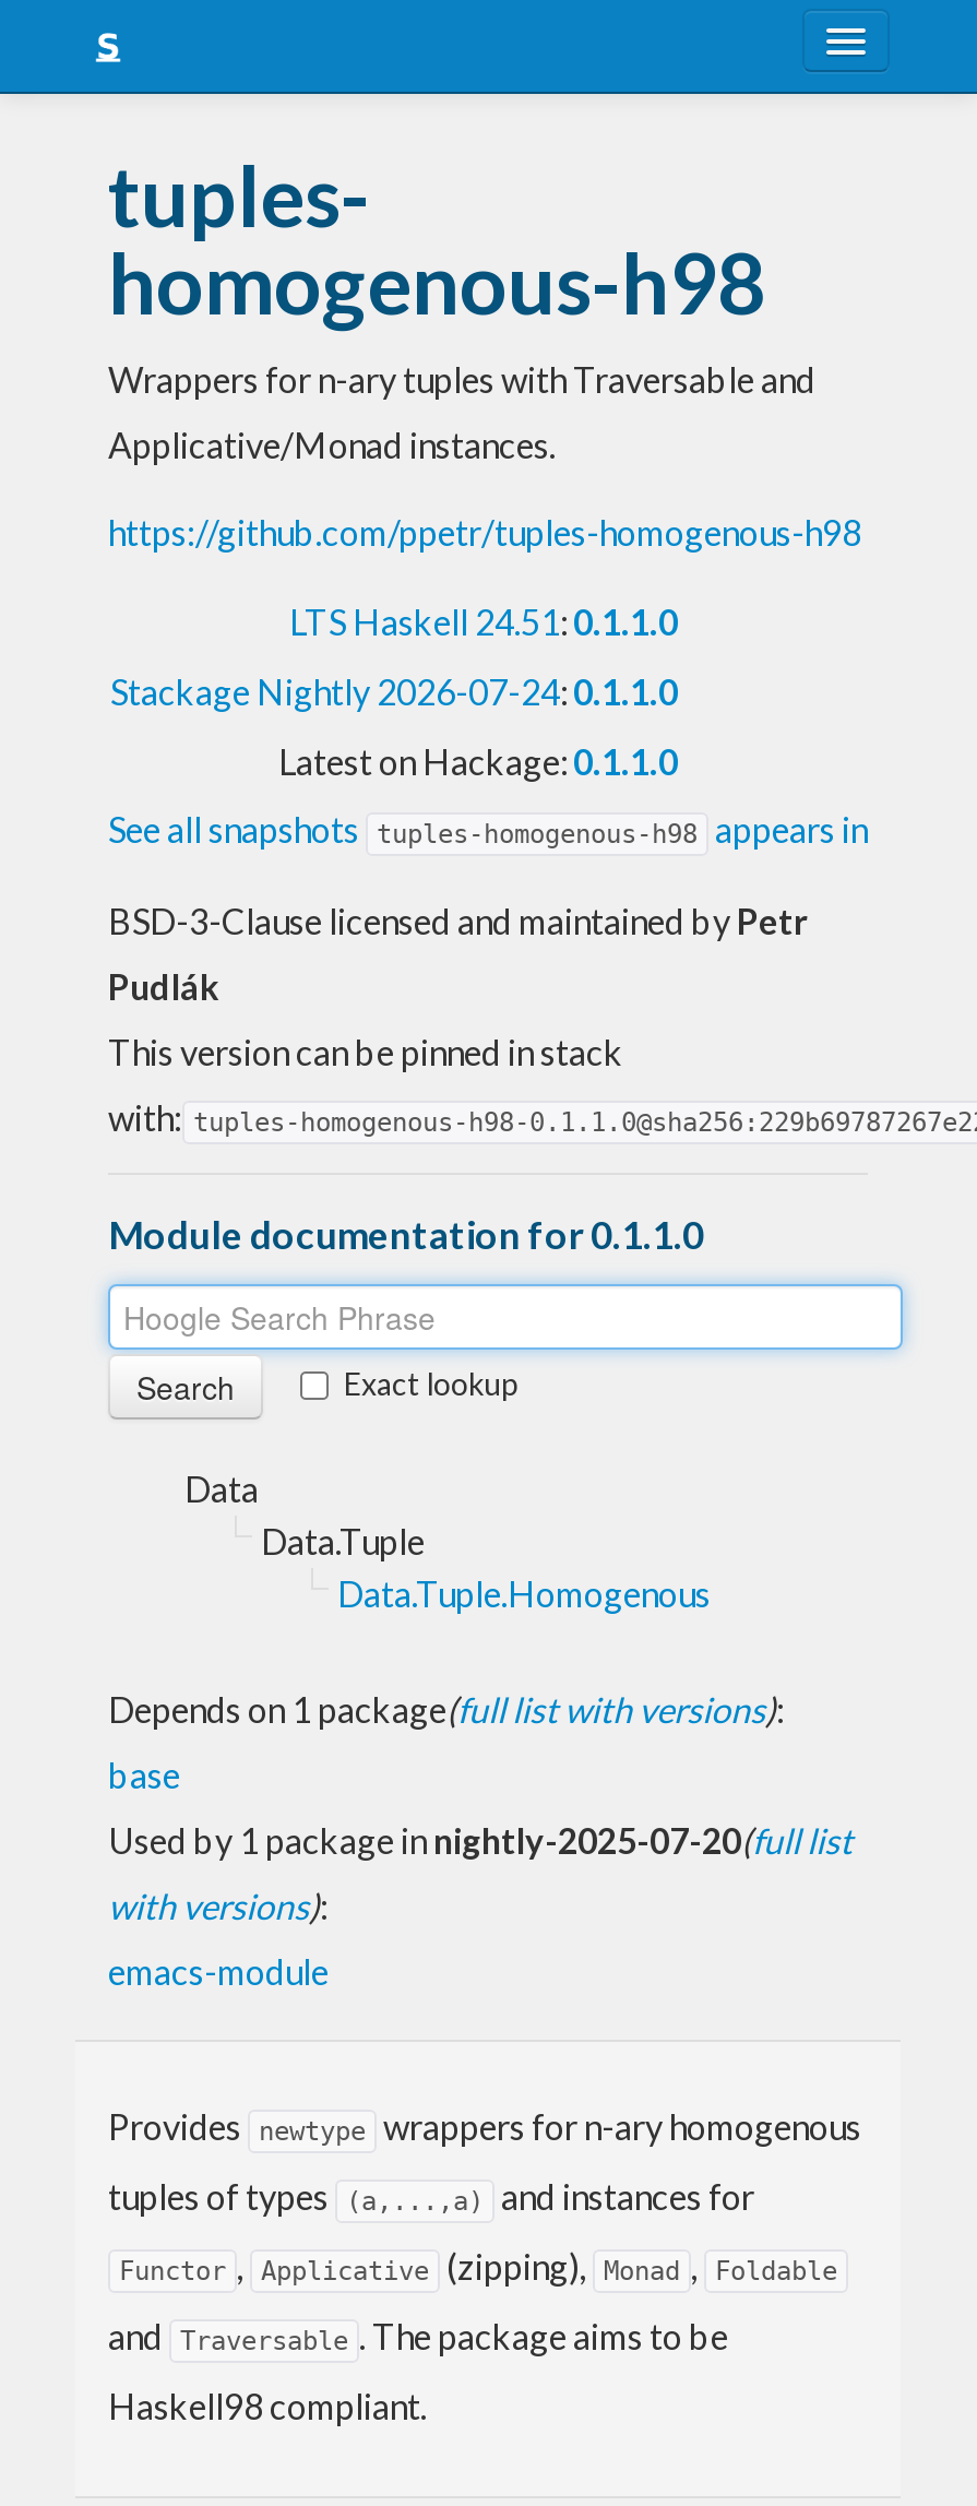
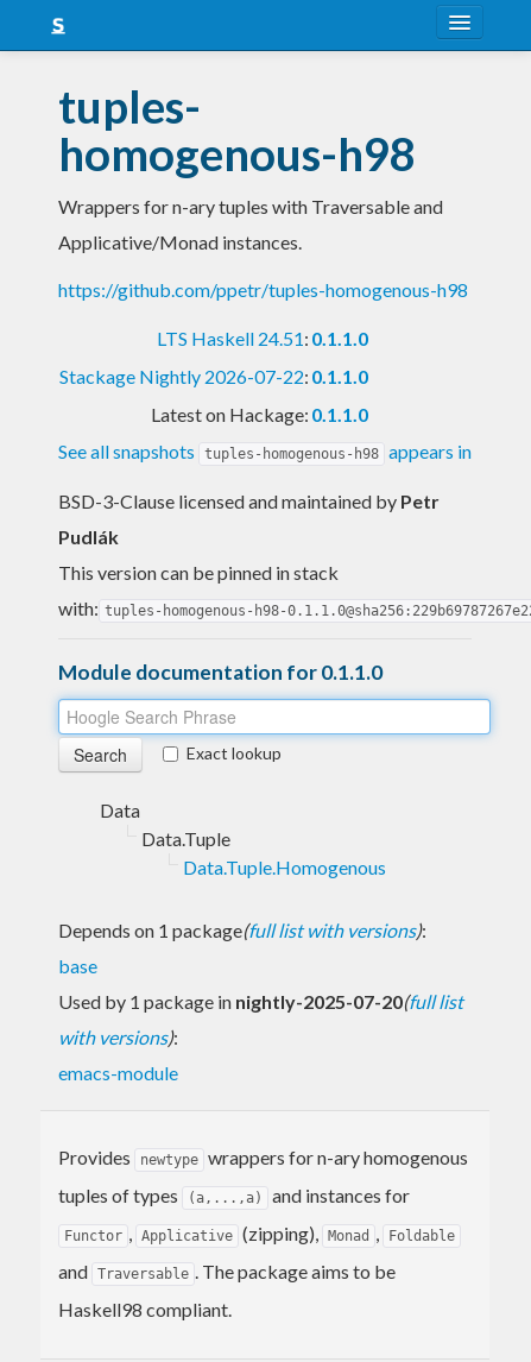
[110,670,678,712] Stackage Nightly 2026-07-24: 0.1.1.0 -> [59,365,368,387] Stackage Nightly 2026-07-22: 0.1.1.0

